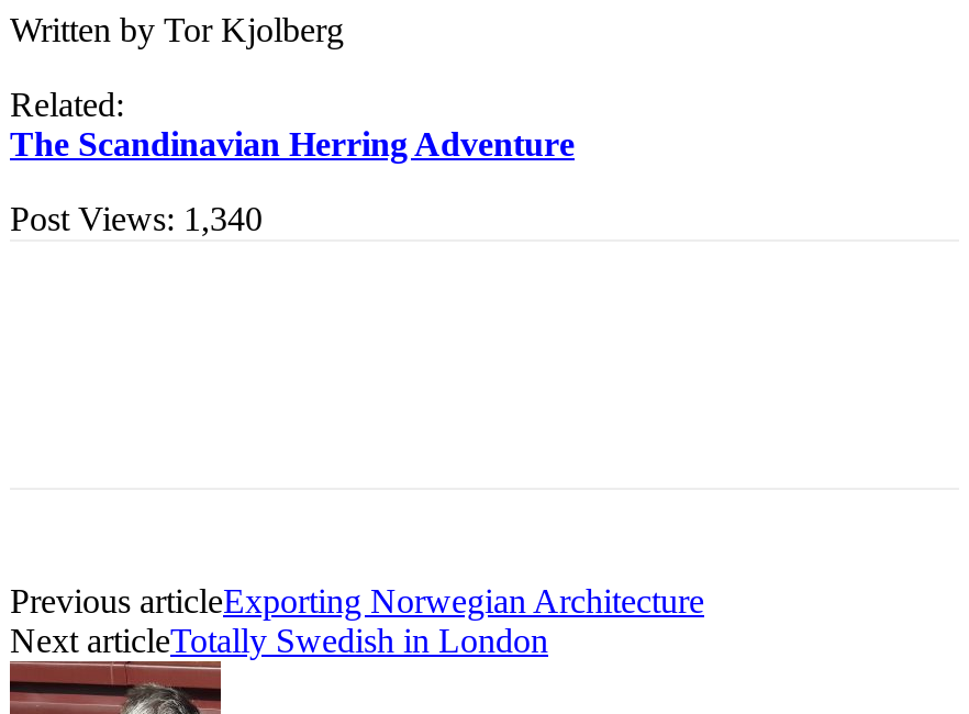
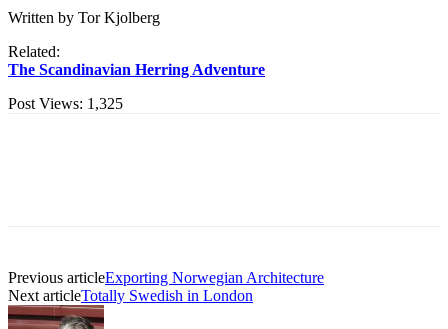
[10,200,263,237] Post Views: 1,340 -> [8,95,123,112] Post Views: 1,325

